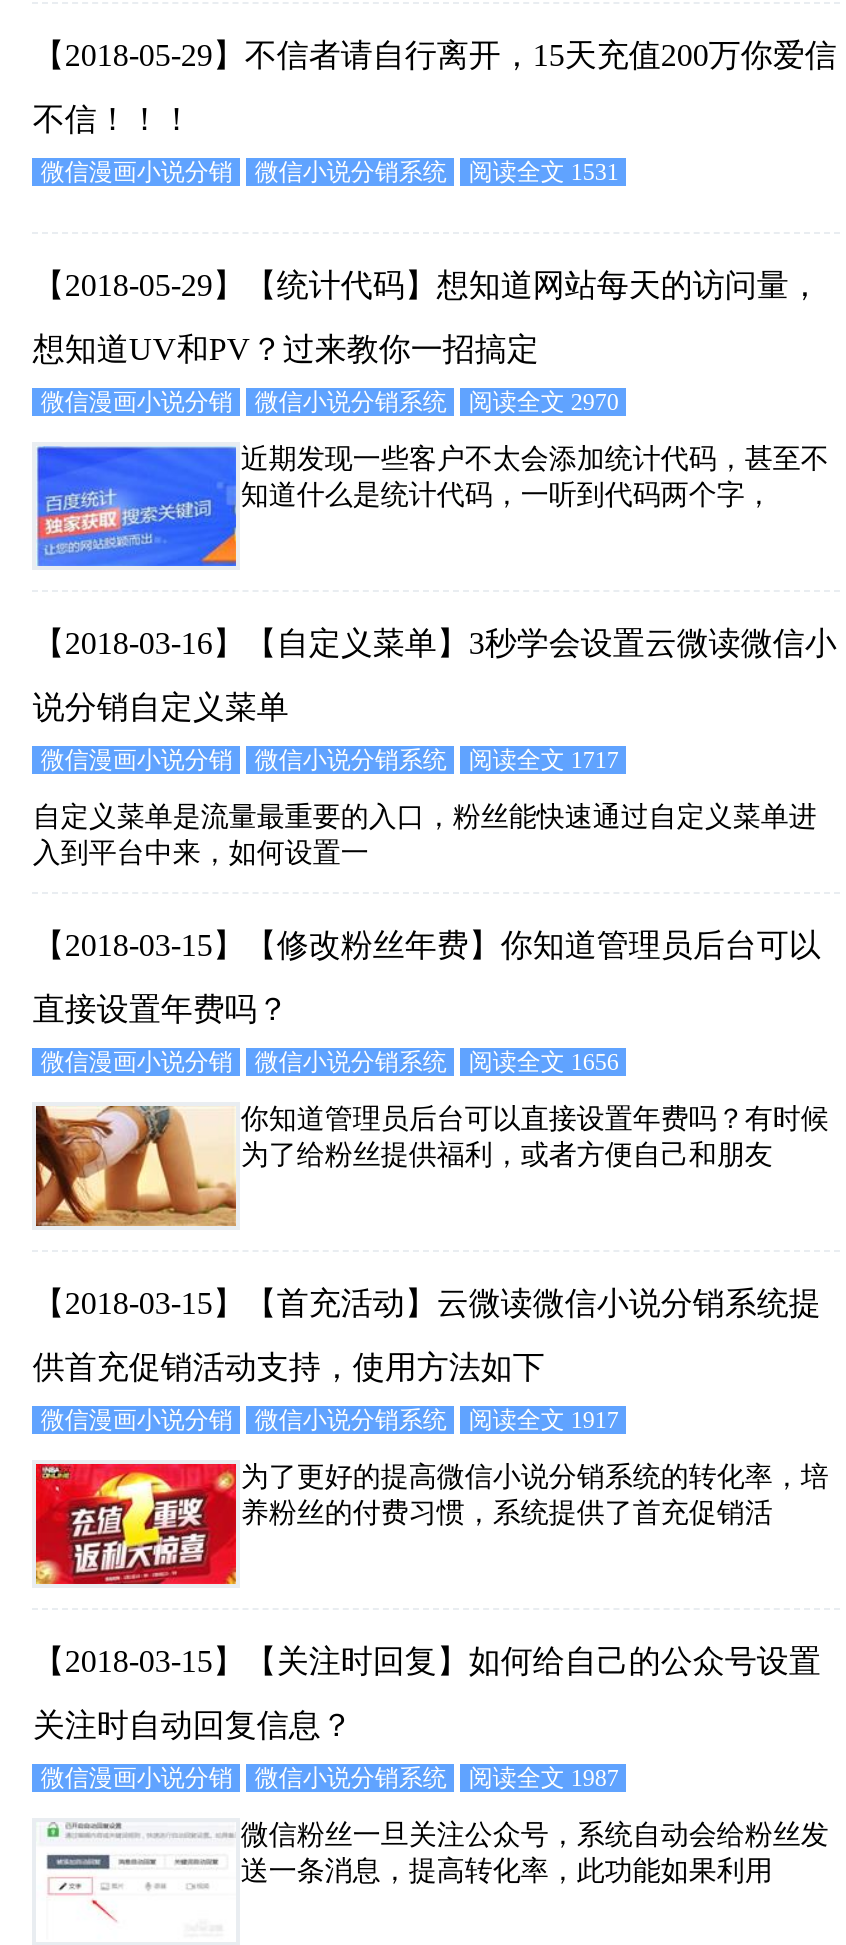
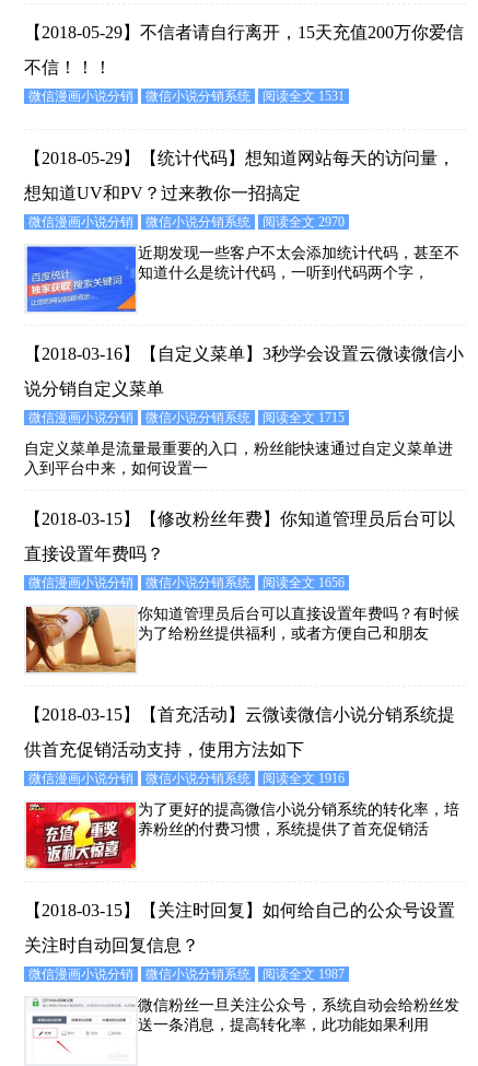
[41,746,619,774] 微信漫画小说分销 微信小说分销系统 阅读全文 1717 -> [29,410,345,425] 微信漫画小说分销 微信小说分销系统 阅读全文 1715
[41,1406,619,1434] 微信漫画小说分销 微信小说分销系统 阅读全文 1917 -> [29,771,345,786] 微信漫画小说分销 微信小说分销系统 阅读全文 1916

